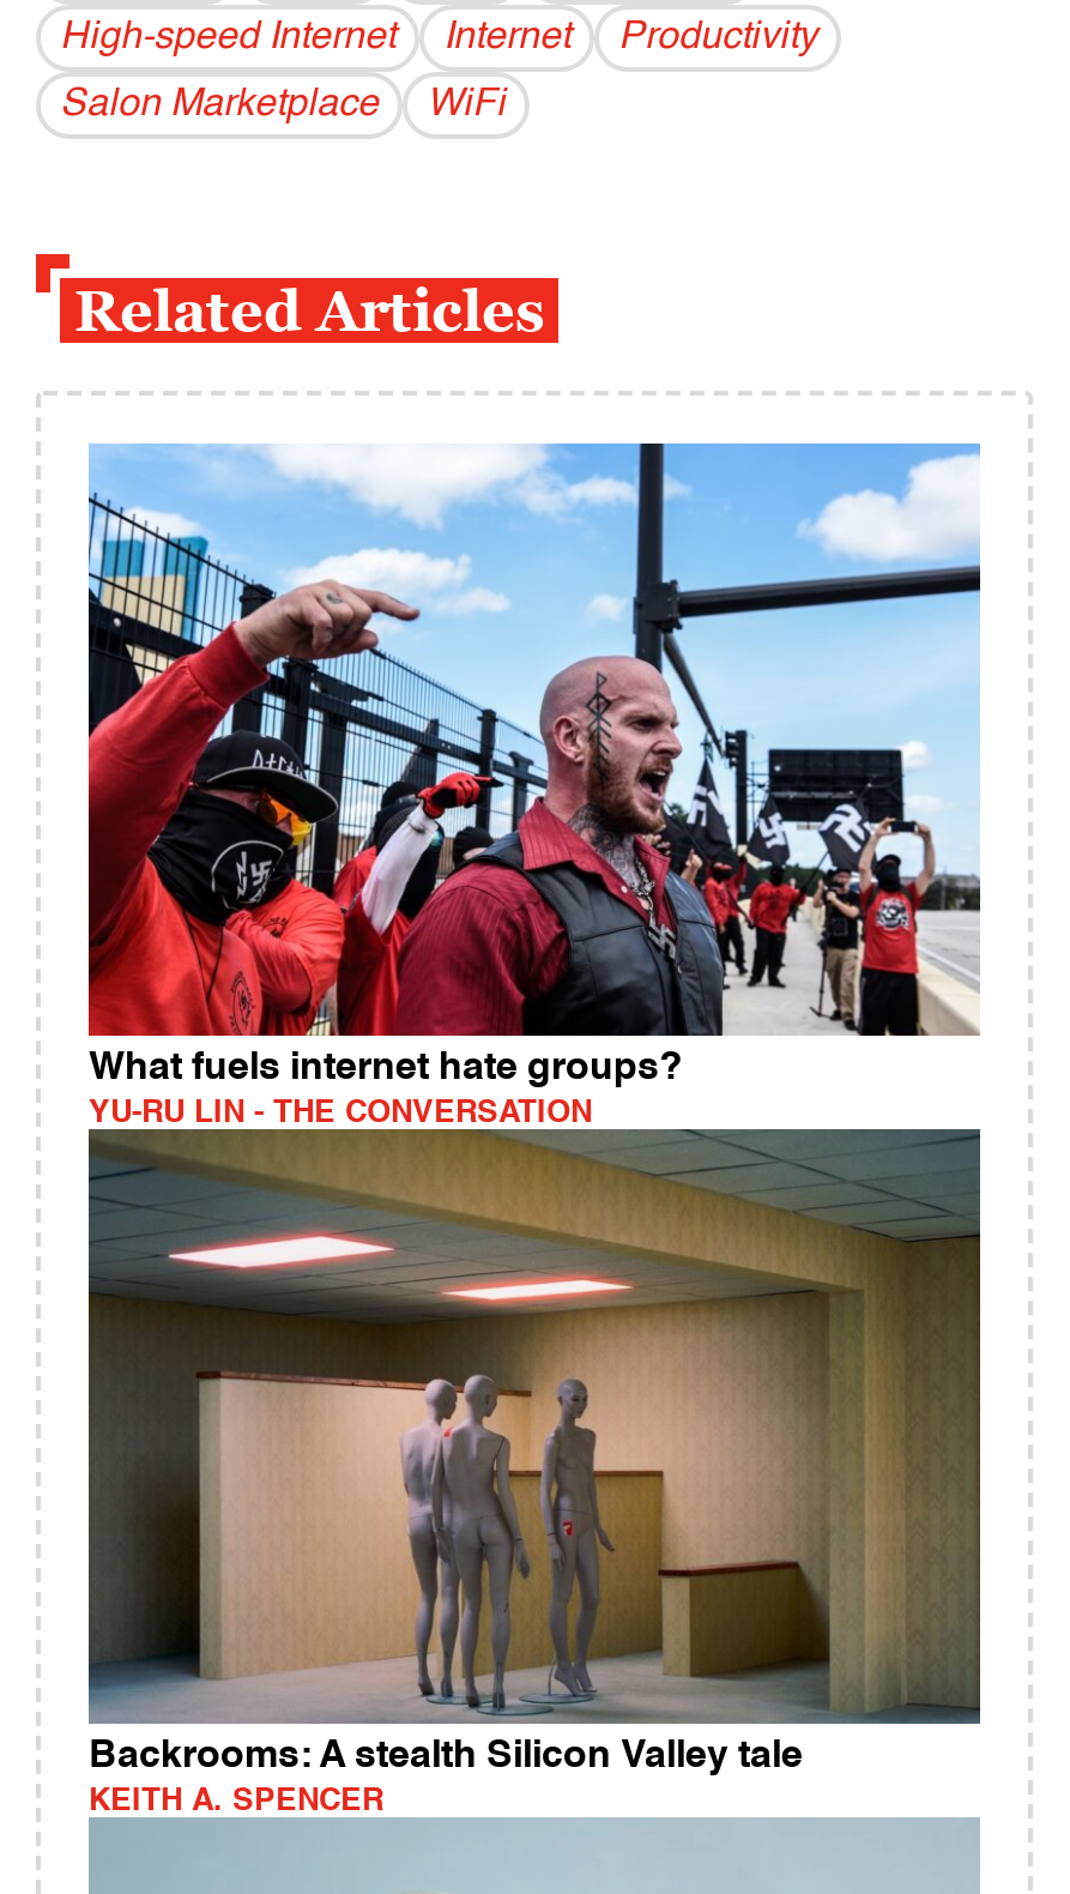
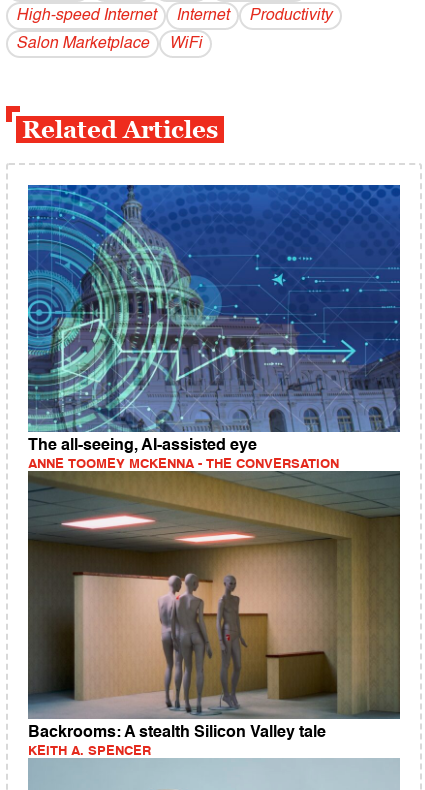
[86,441,983,1130] [image] | What fuels internet hate groups? | YU-RU LIN - THE CONVERSATION -> [27,184,401,471] [image] | The all-seeing, AI-assisted eye | ANNE TOOMEY MCKENNA - THE CONVERSATION

